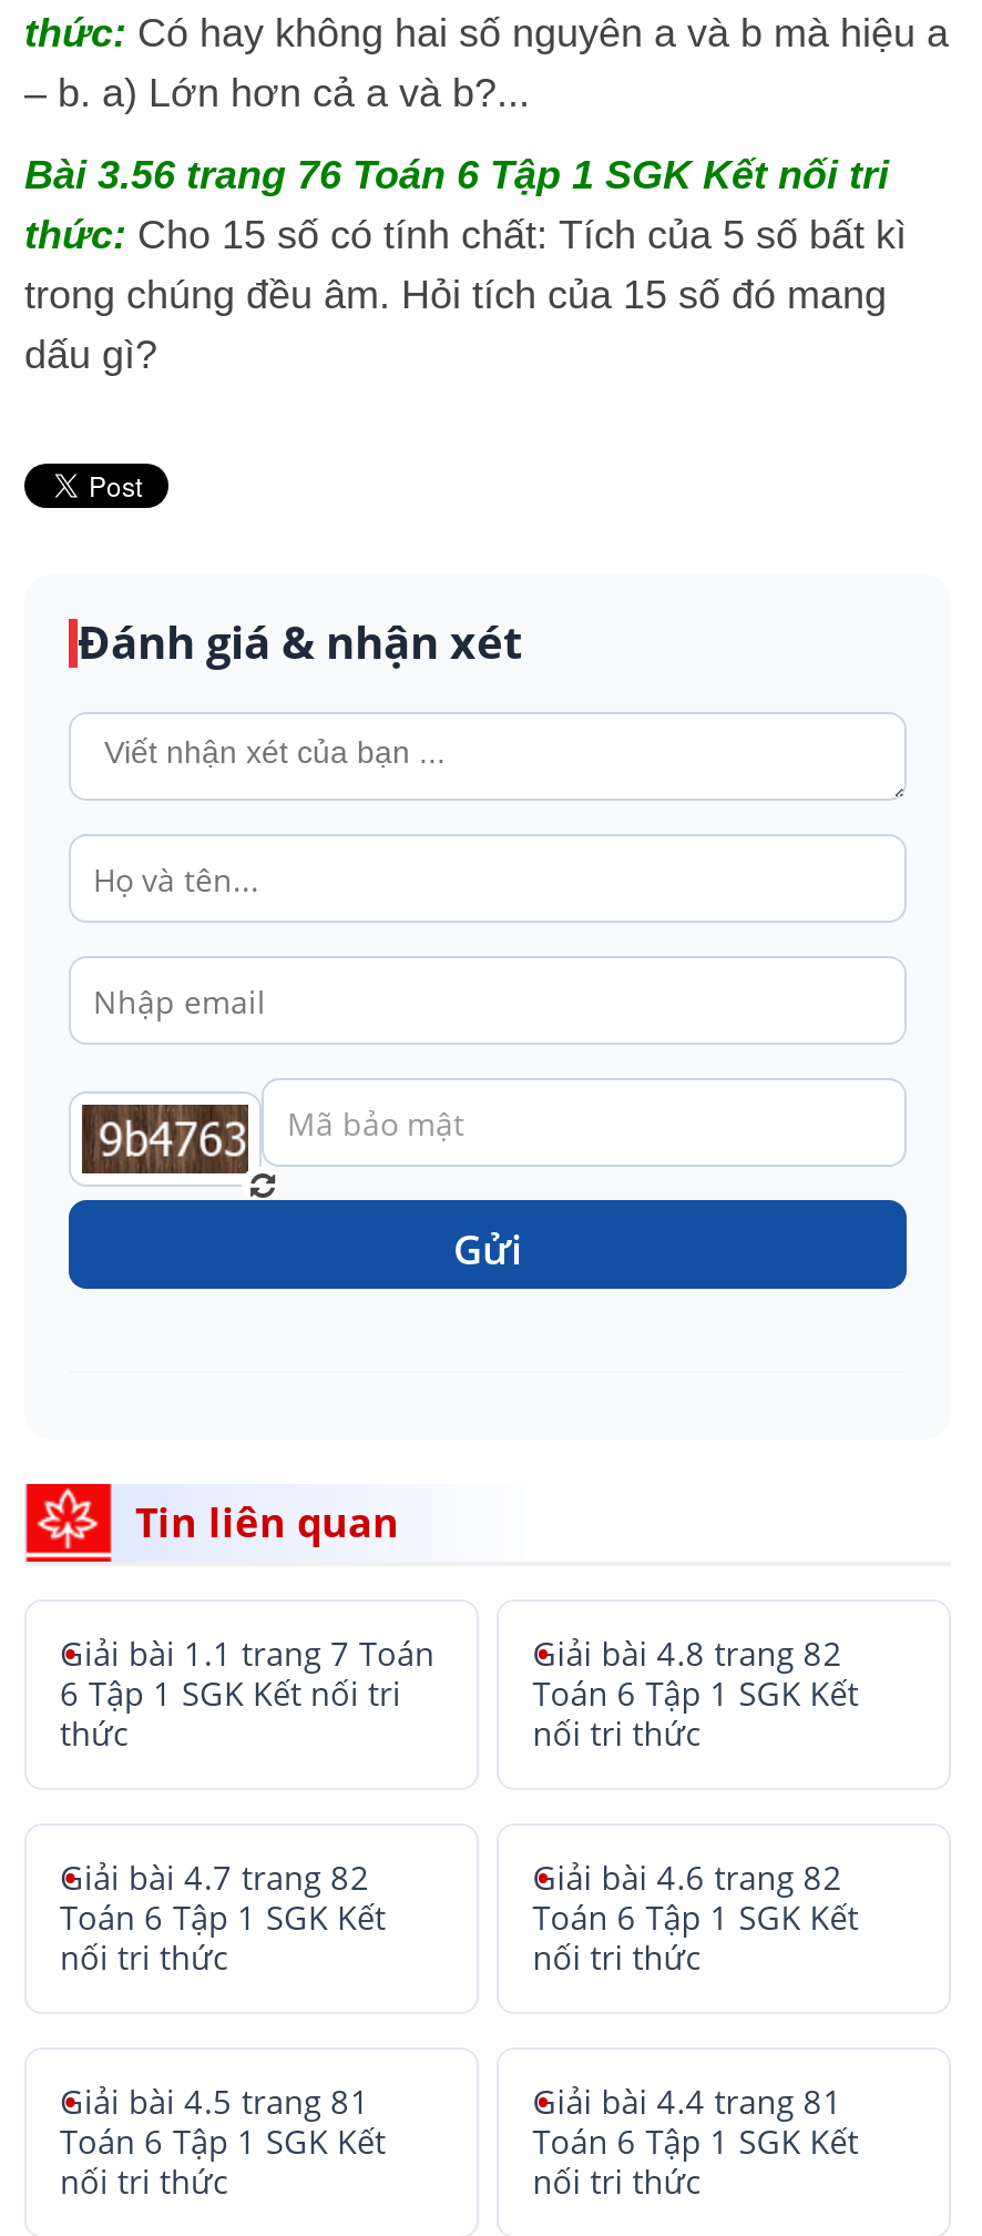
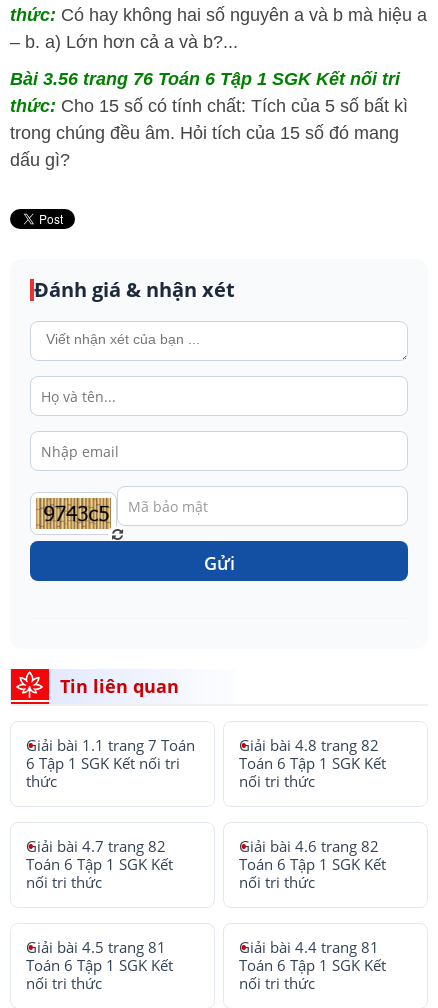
[80,1102,250,1176] [image] -> [35,497,111,530] [image]

